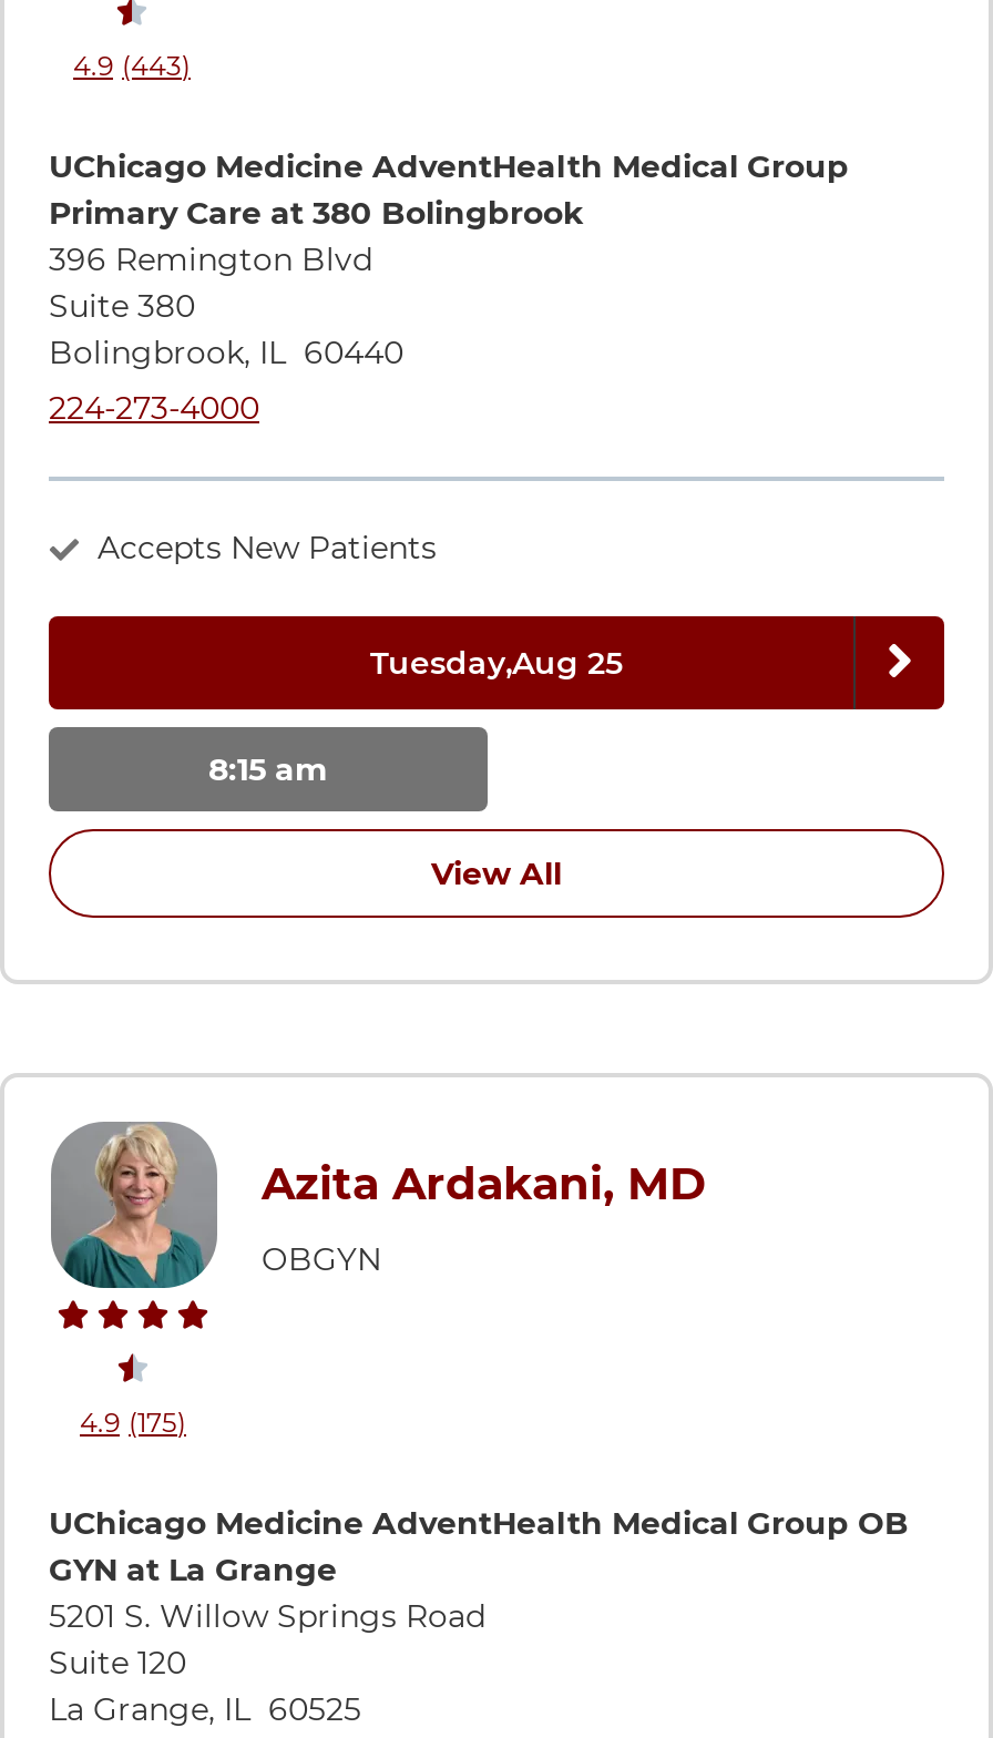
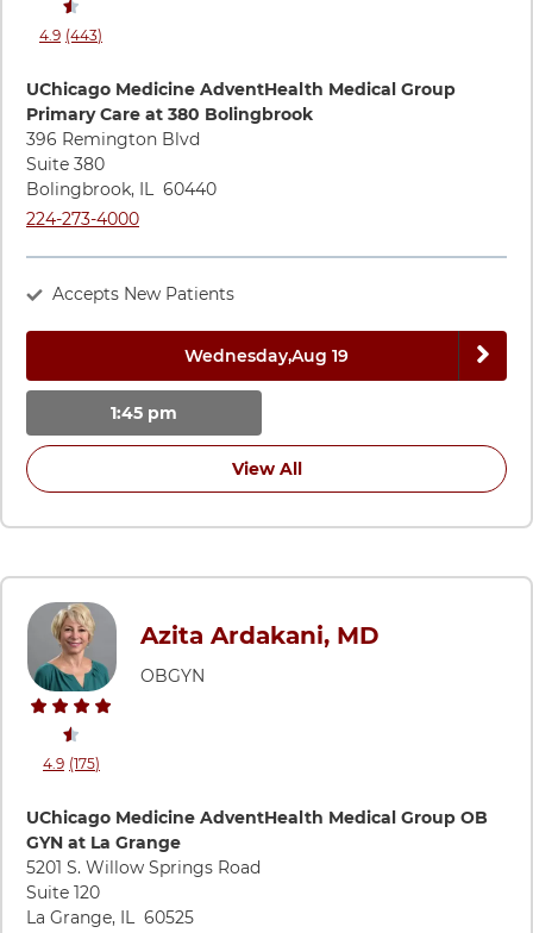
[370,642,623,682] Tuesday,Aug 25 -> [184,345,349,366] Wednesday,Aug 19
[208,748,328,788] 8:15 am -> [111,402,177,423] 1:45 pm

